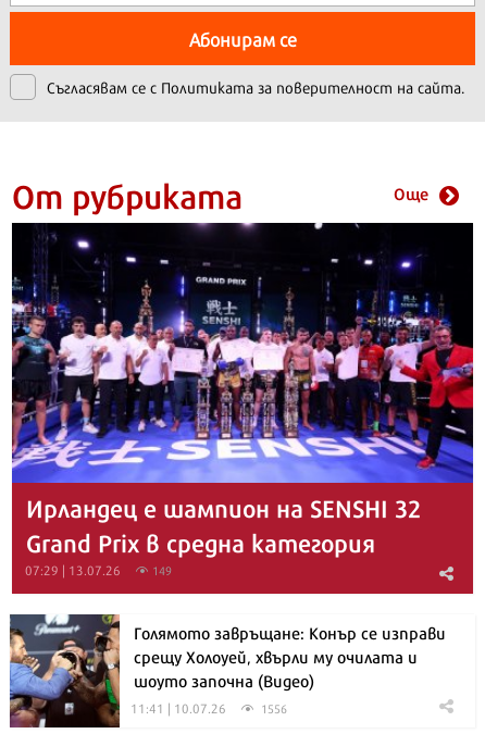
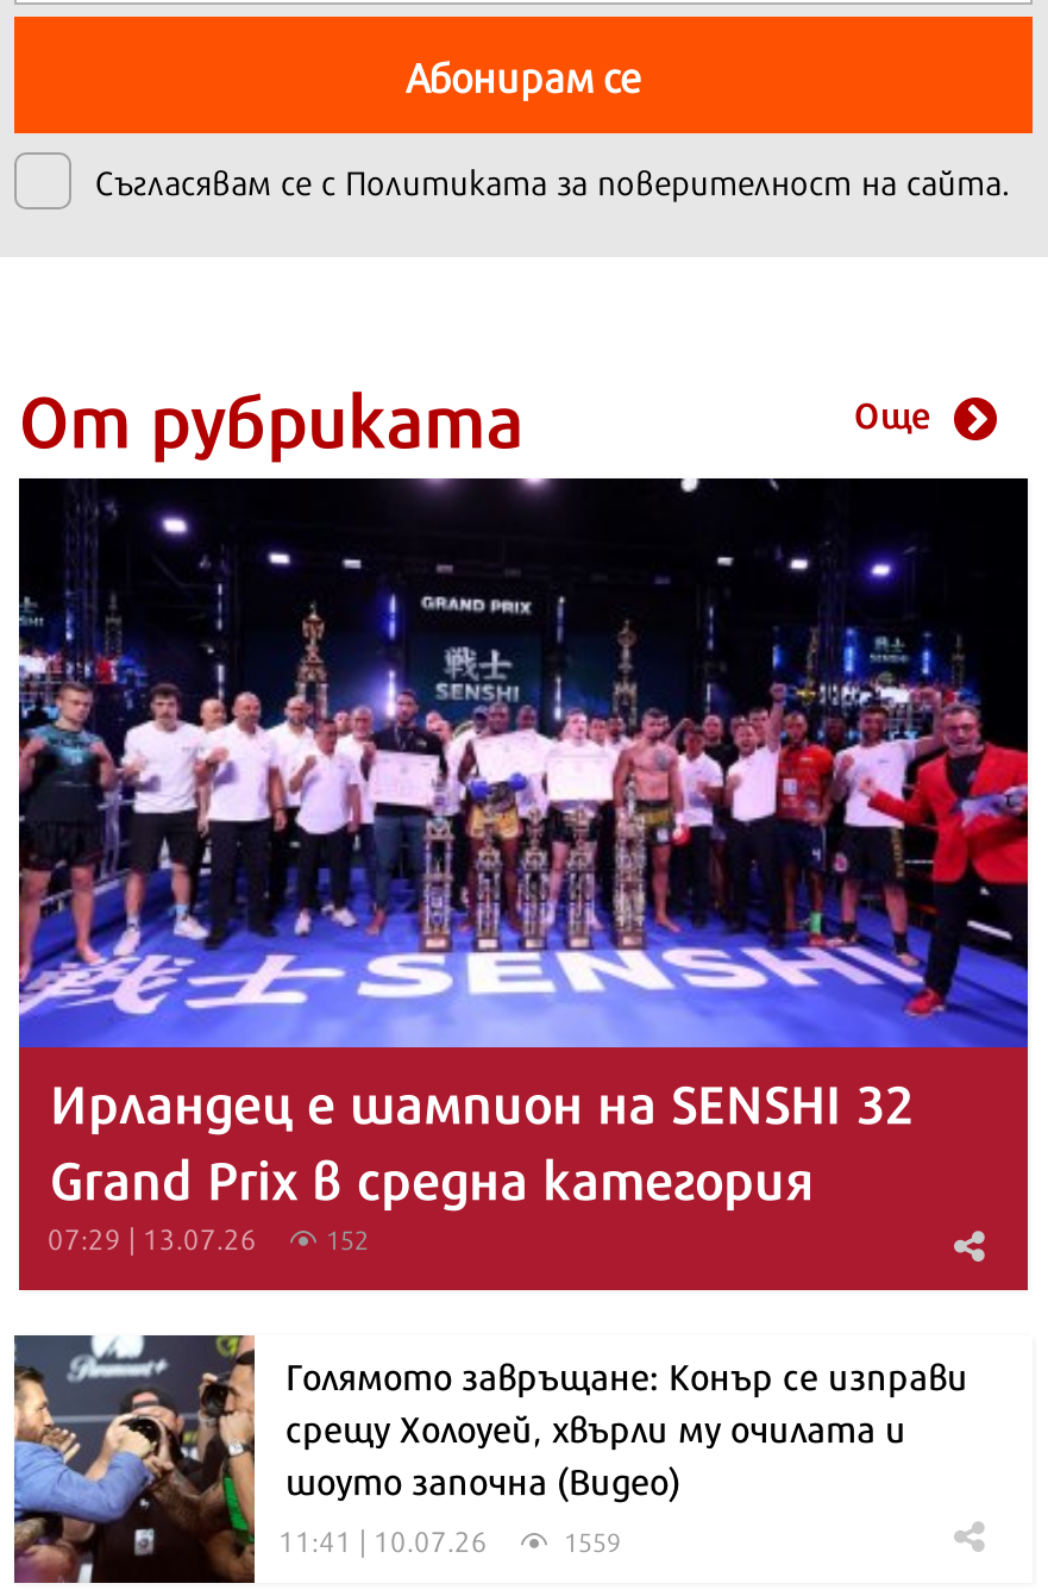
[152,561,172,579] 149 -> [326,1219,369,1257] 152
[261,699,287,716] 1556 -> [564,1520,621,1558] 1559

